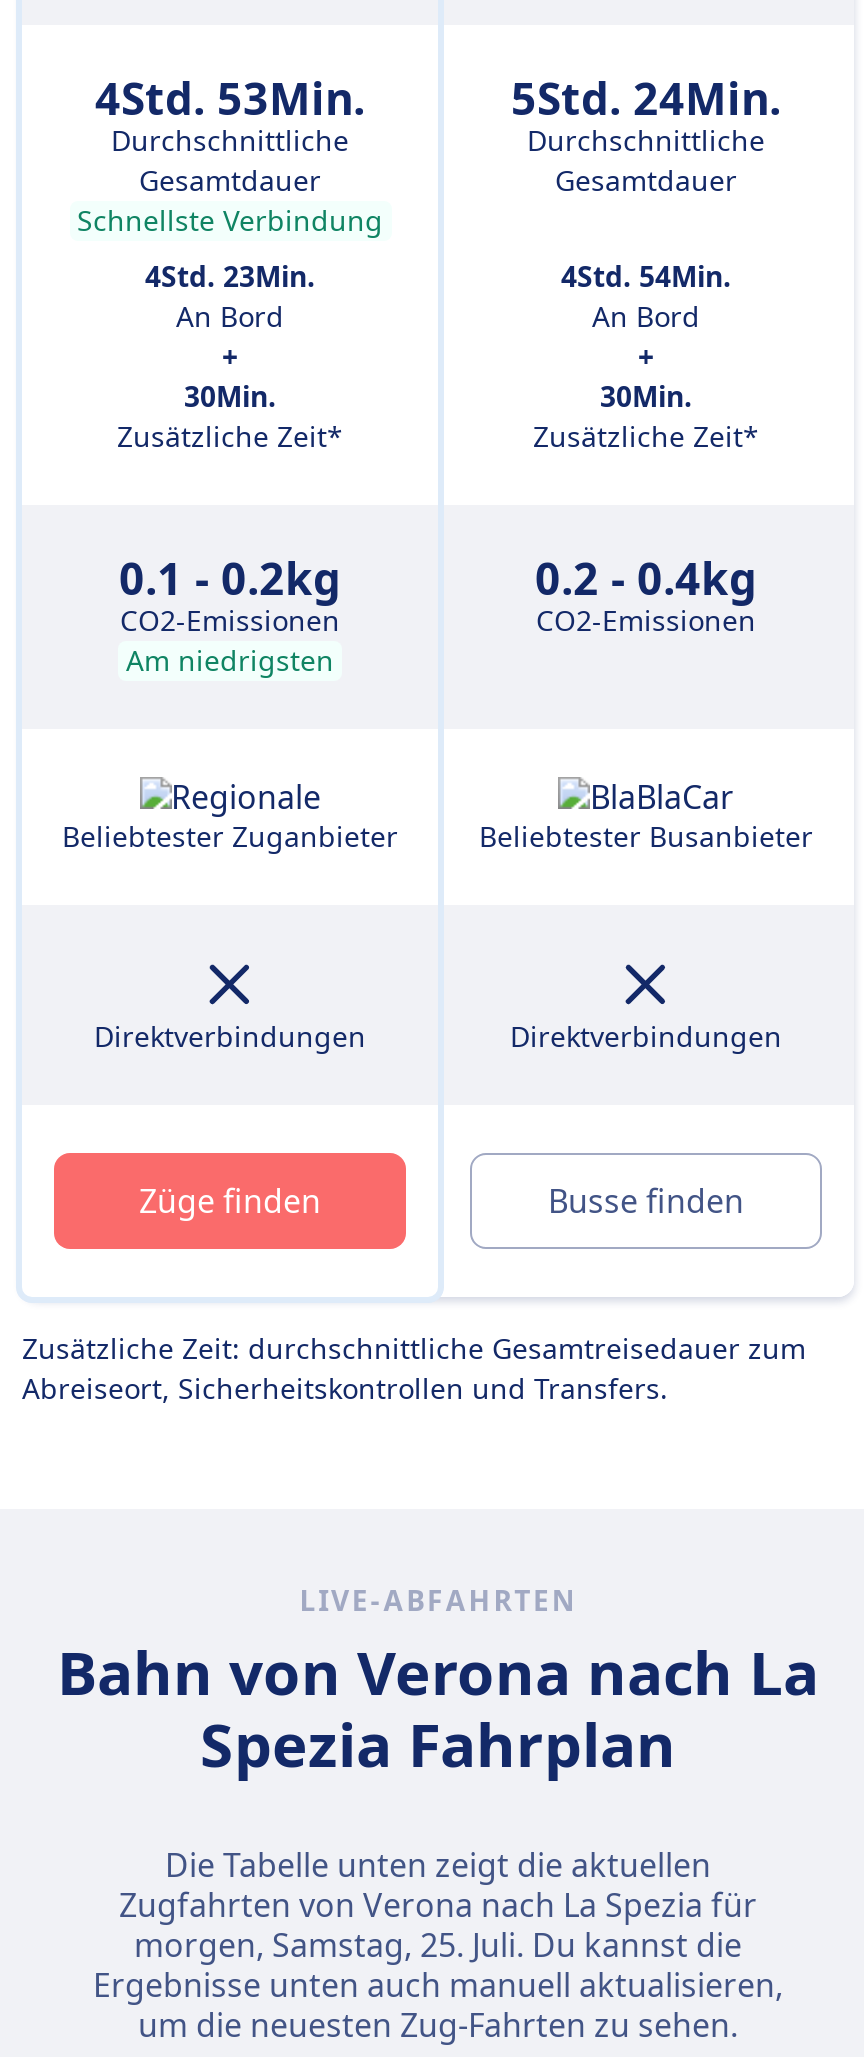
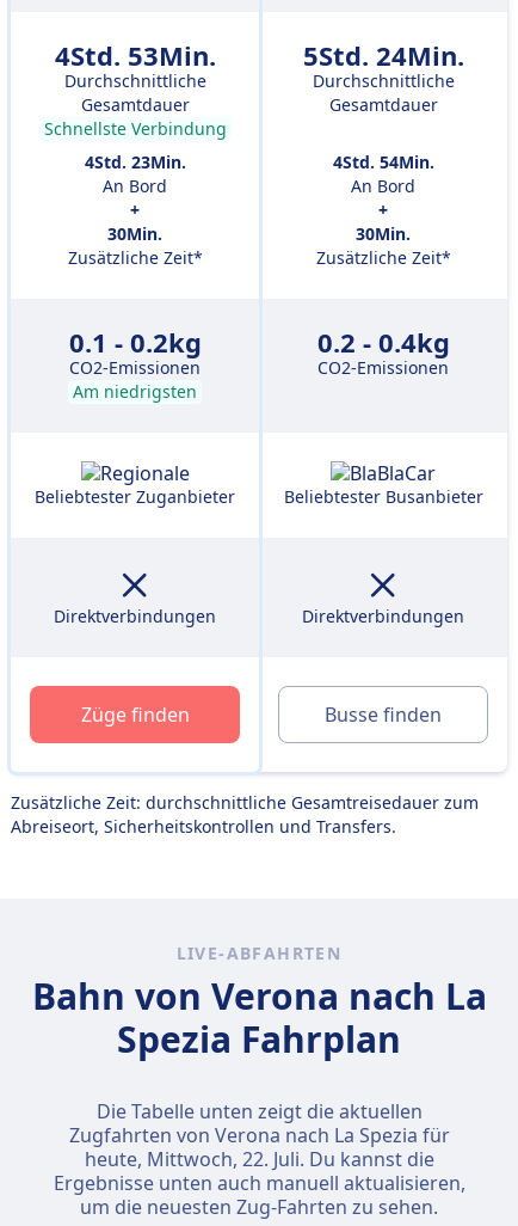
[134,1923,742,1967] morgen, Samstag, 25. Juli. Du kannst die -> [84,1146,434,1172] heute, Mittwoch, 22. Juli. Du kannst die

